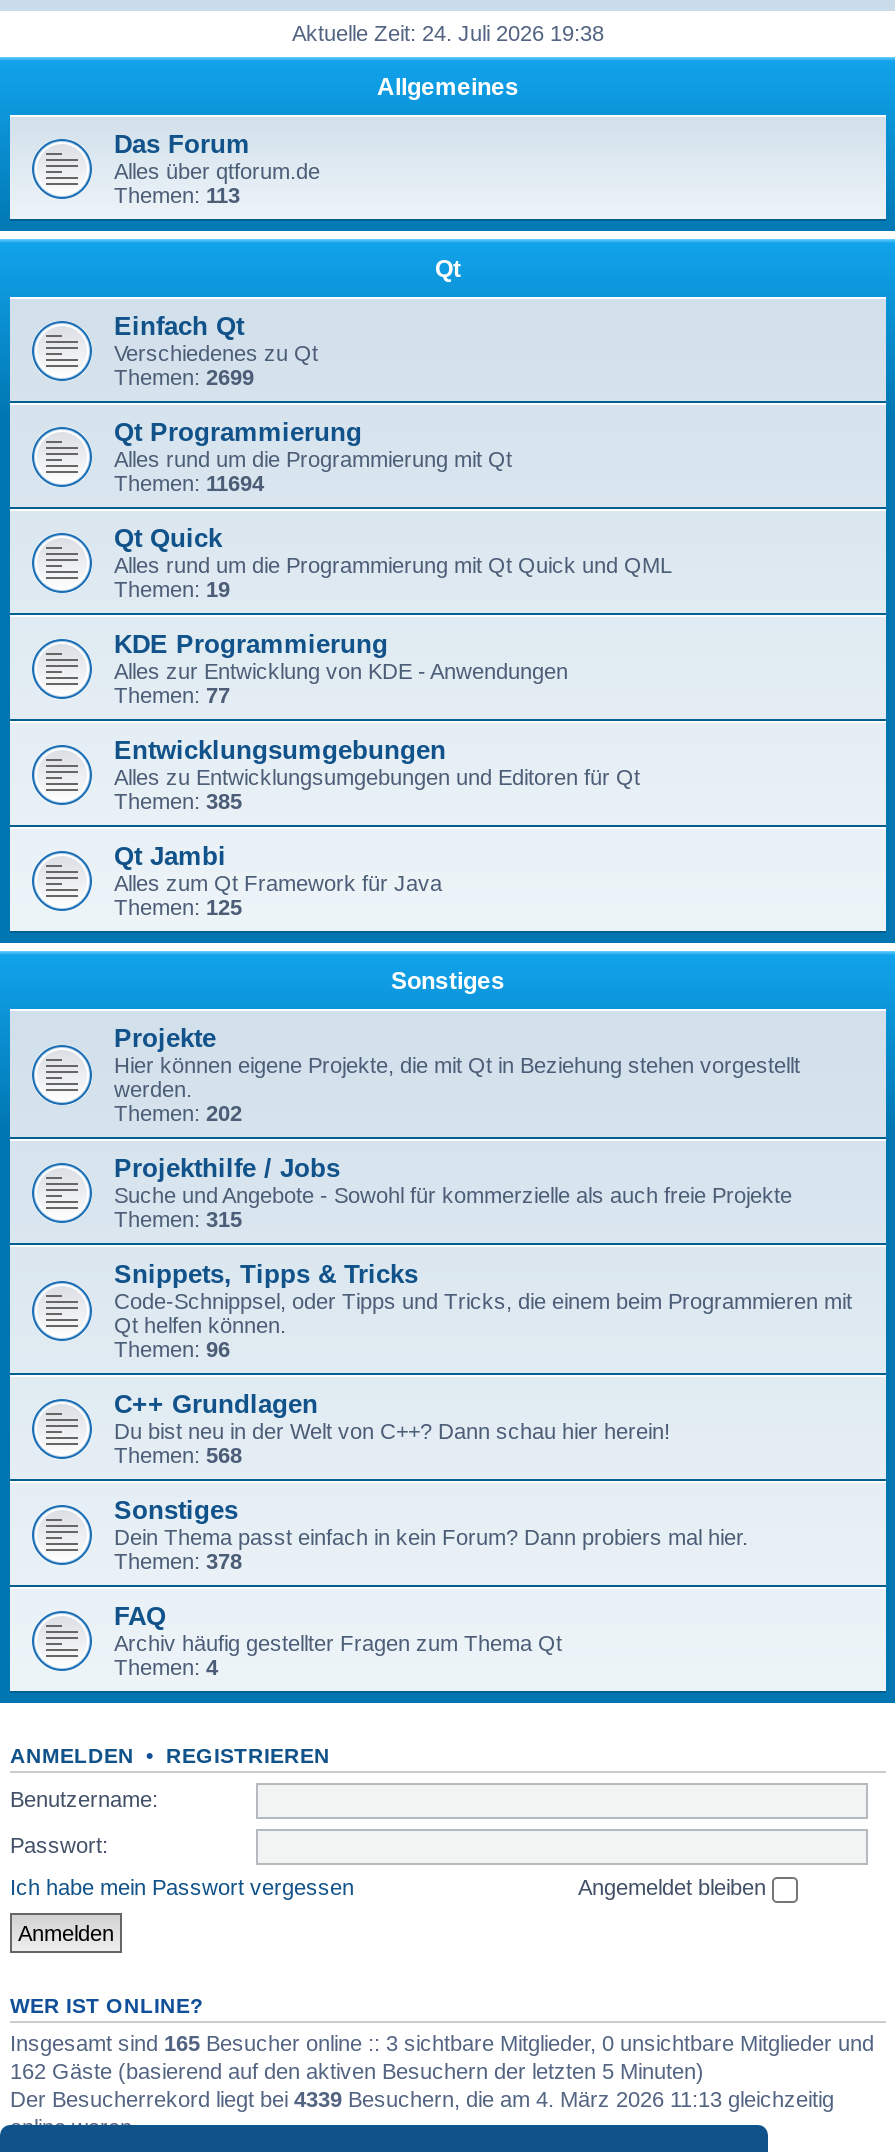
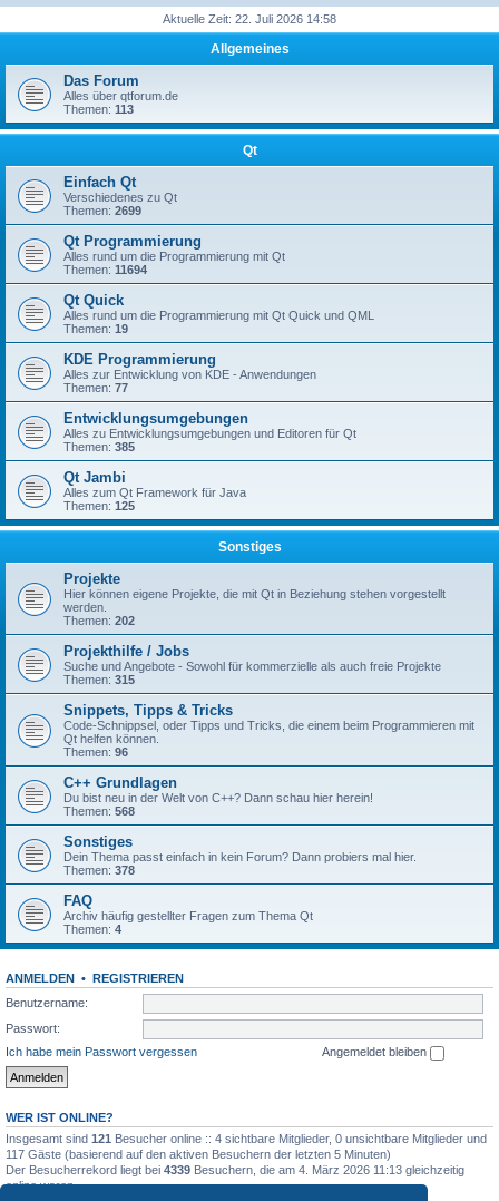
[292,21,604,45] Aktuelle Zeit: 24. Juli 2026 19:38 -> [163,12,336,26] Aktuelle Zeit: 22. Juli 2026 14:58
[10,2030,874,2054] Insgesamt sind 165 Besucher online :: 3 sichtbare Mitglieder, 0 unsichtbare Mitglieder und -> [6,1131,487,1145] Insgesamt sind 121 Besucher online :: 4 sichtbare Mitglieder, 0 unsichtbare Mitglieder und
[10,2058,704,2082] 162 Gäste (basierend auf den aktiven Besuchern der letzten 5 Minuten) -> [6,1147,391,1160] 117 Gäste (basierend auf den aktiven Besuchern der letzten 5 Minuten)

